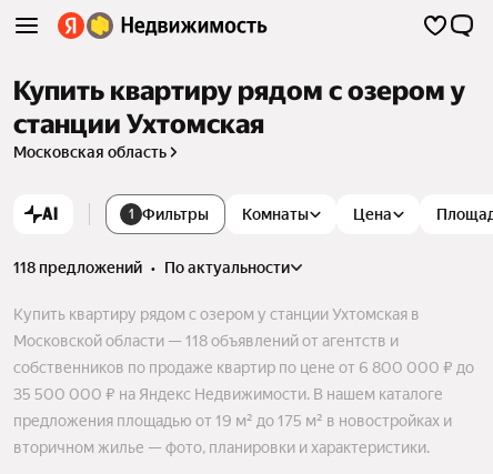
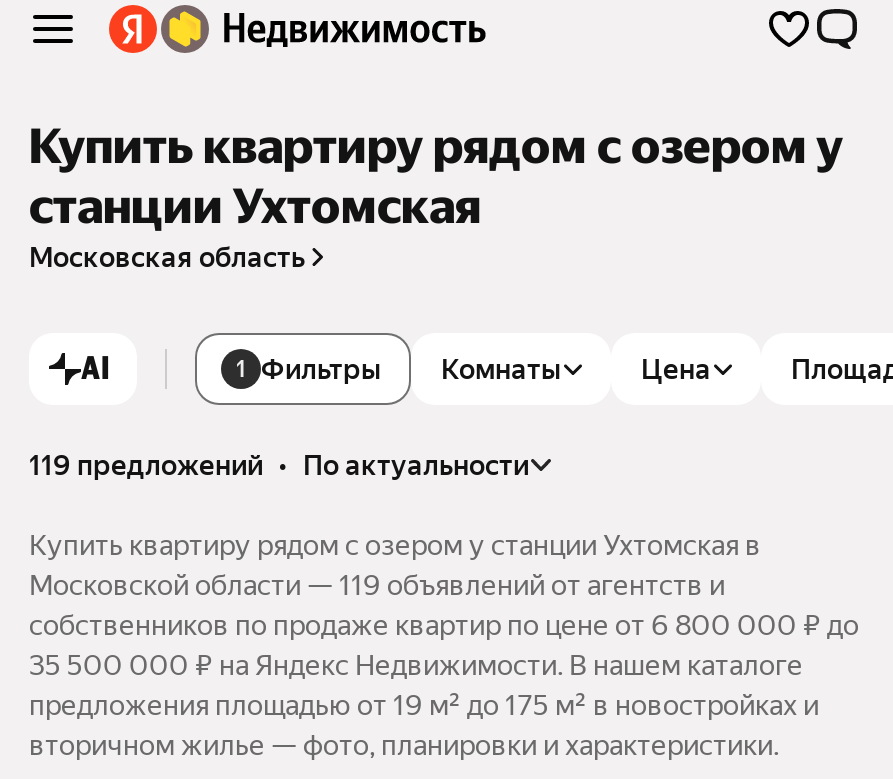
[13,258,290,276] 118 предложений • по актуальности -> [29,449,529,481] 119 предложений • по актуальности
[13,332,399,349] Московской области — 118 объявлений от агентств и -> [29,569,725,601] Московской области — 119 объявлений от агентств и

